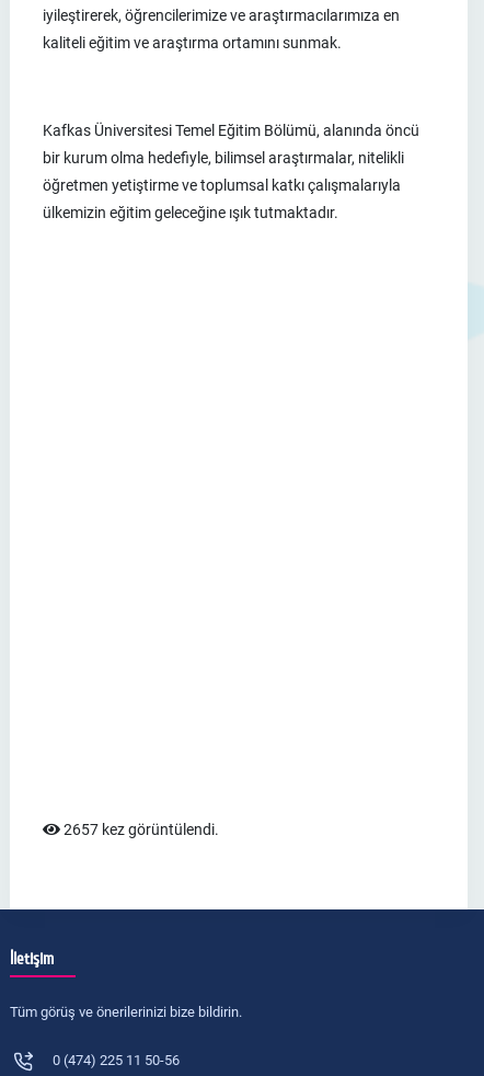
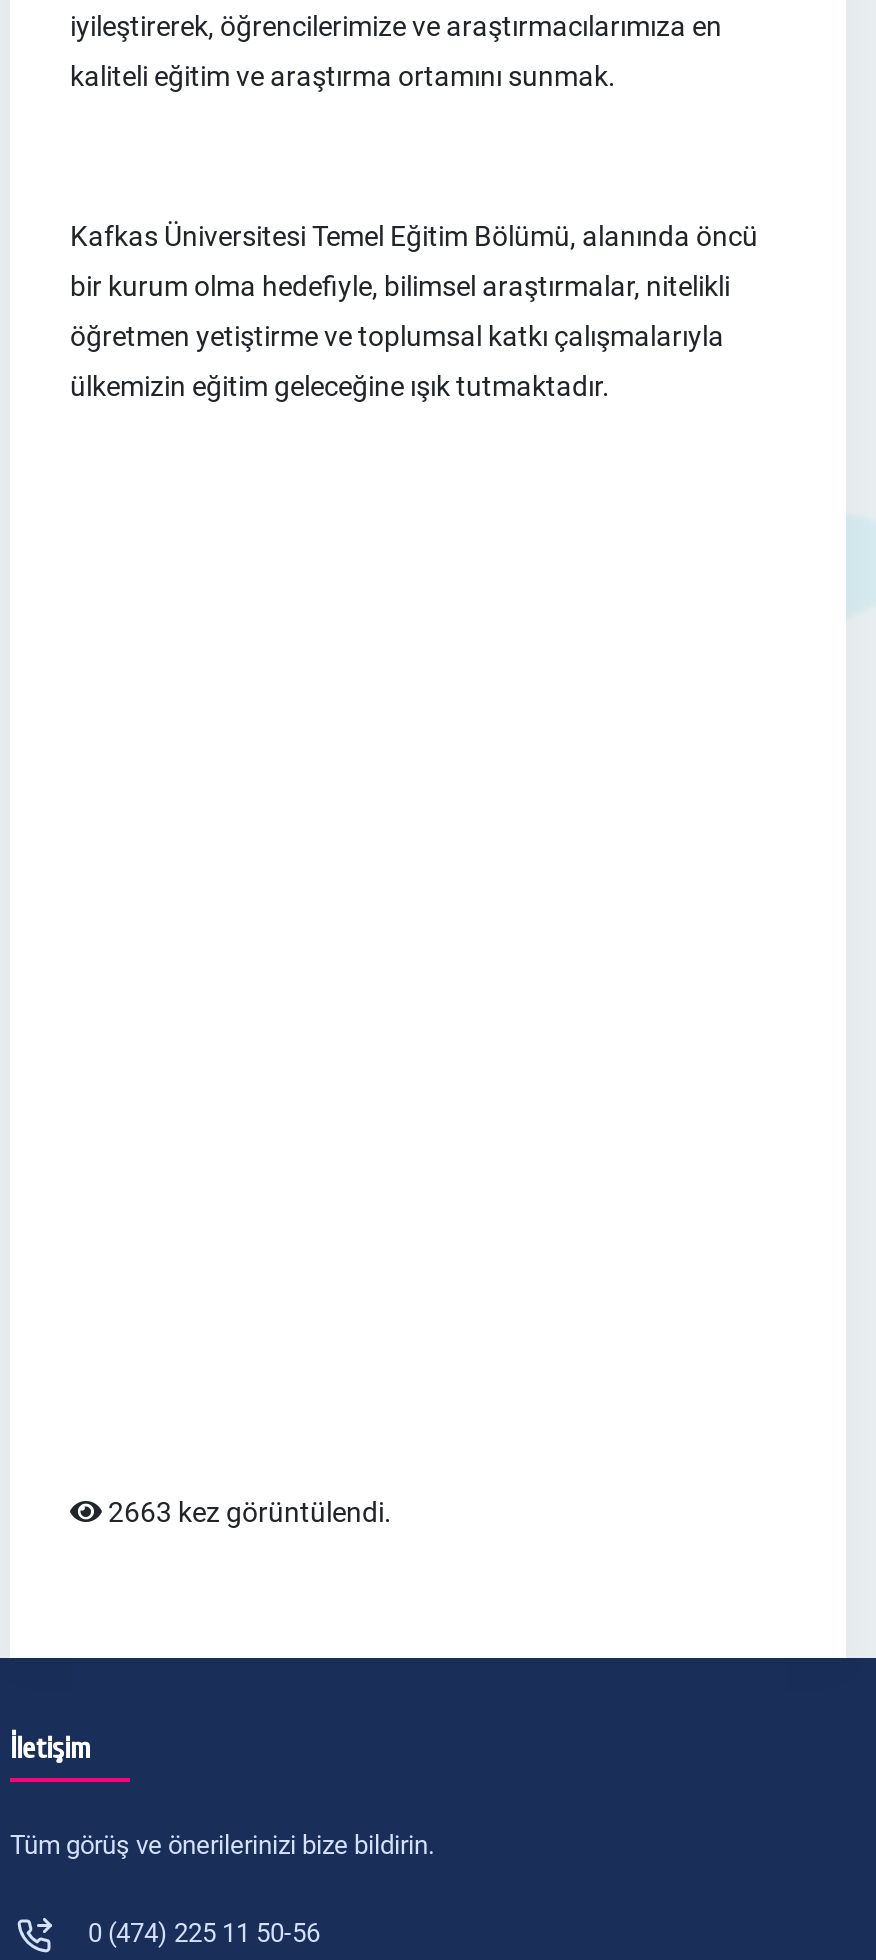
[60,821,219,838] 2657 kez görüntülendi. -> [102,1496,392,1528] 2663 kez görüntülendi.

